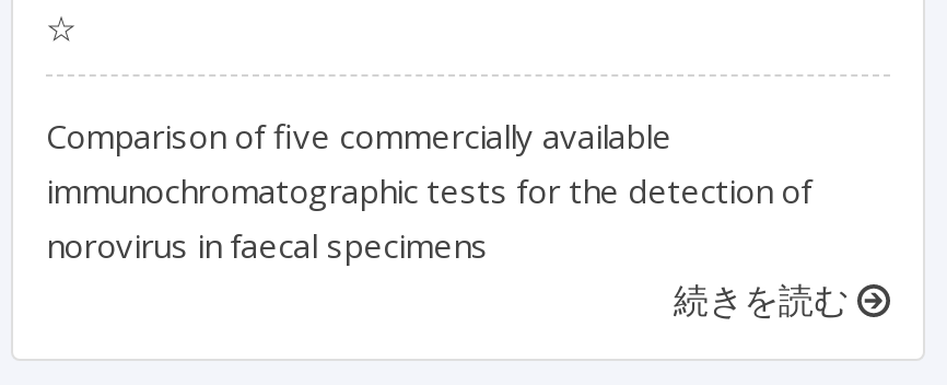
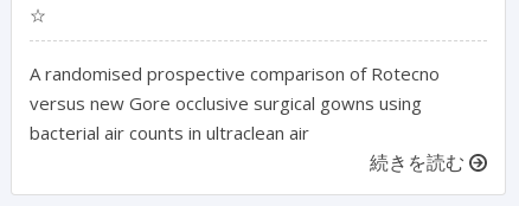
[46,114,811,267] Comparison of five commercially available | immunochromatographic tests for the detection of | norovirus in faecal specimens -> [30,62,440,144] A randomised prospective comparison of Rotecno | versus new Gore occlusive surgical gowns using | bacterial air counts in ultraclean air

